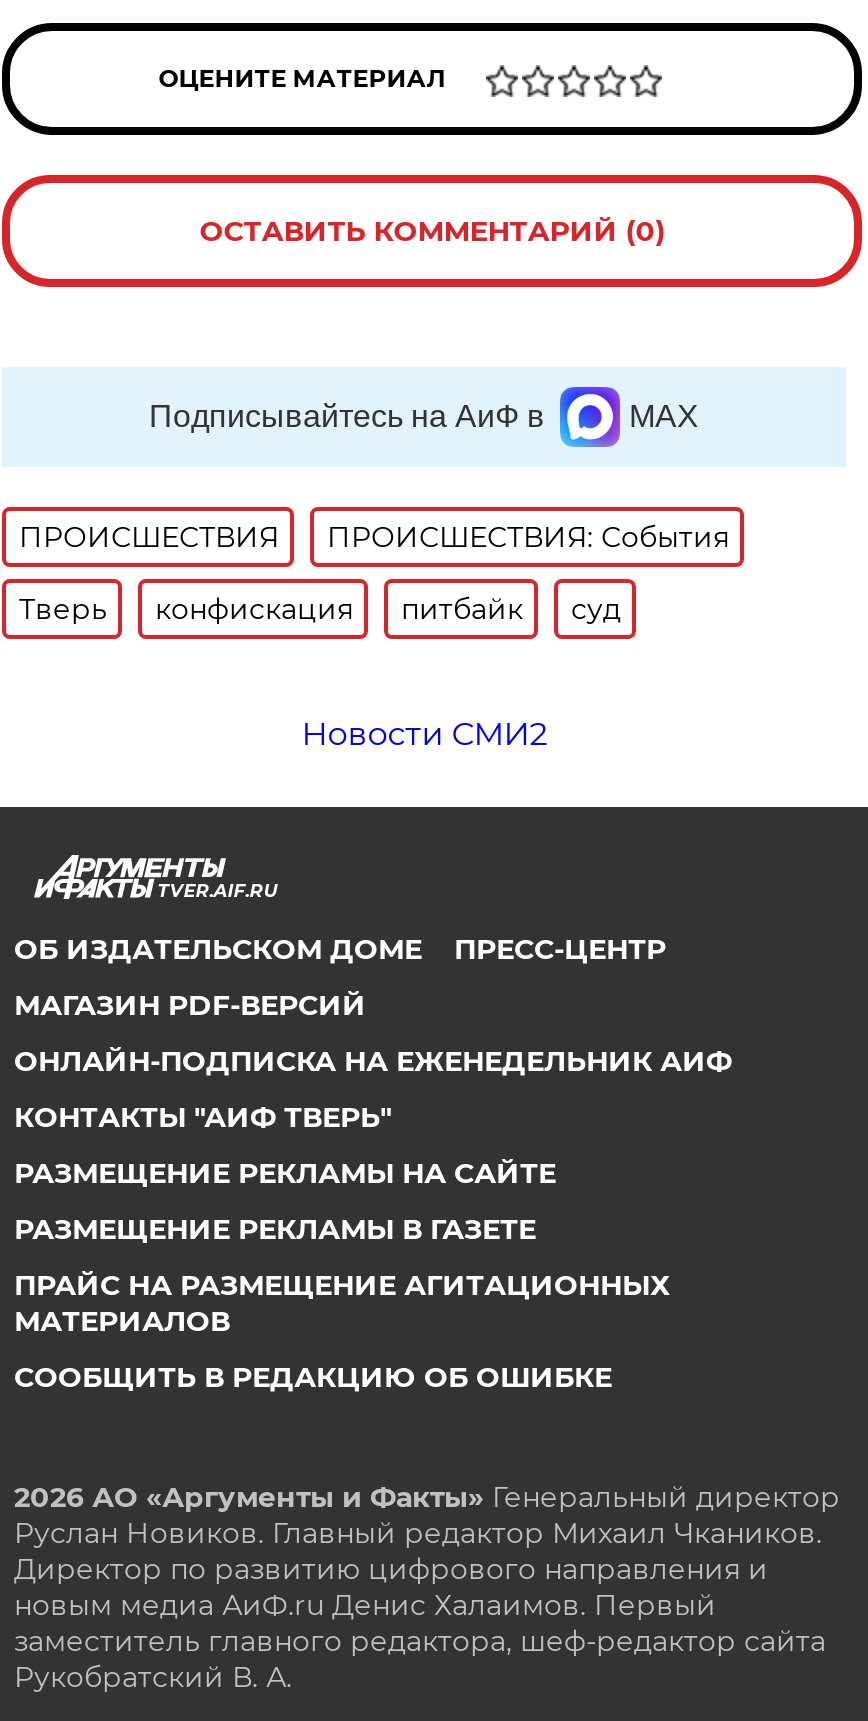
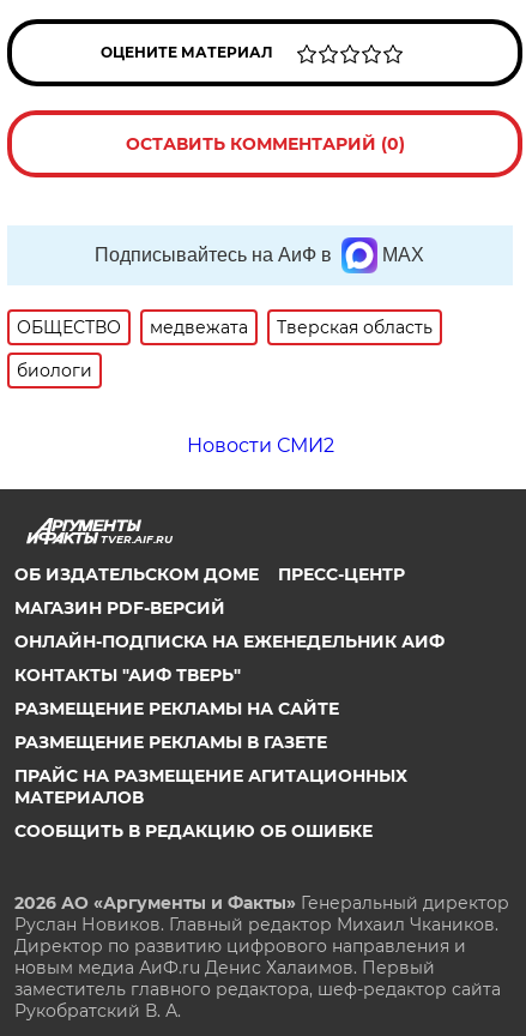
[19,519,729,555] ПРОИСШЕСТВИЯ | ПРОИСШЕСТВИЯ: События -> [17,317,433,338] ОБЩЕСТВО | медвежата | Тверская область
[19,591,621,627] Тверь | конфискация | питбайк | суд -> [17,360,93,381] биологи

